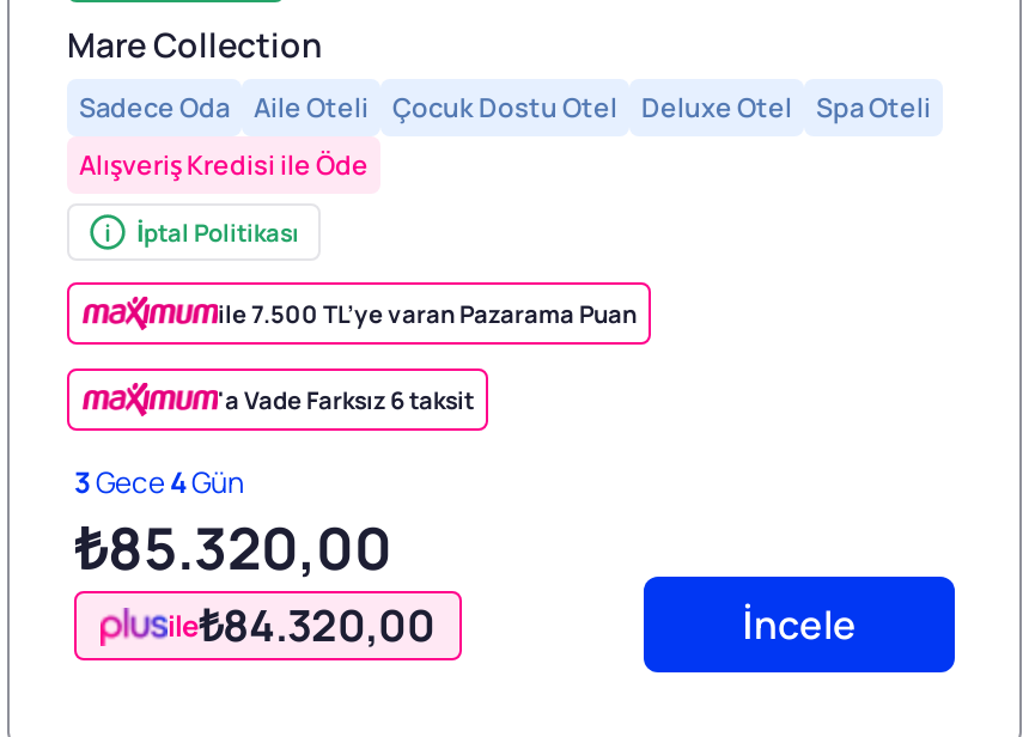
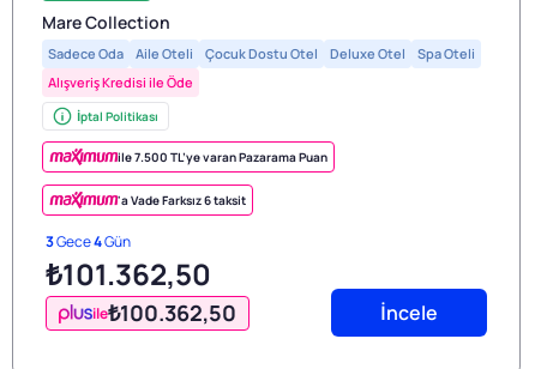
[74,508,392,587] ₺85.320,00 -> [46,254,211,294] ₺101.362,50
[168,596,436,654] ile₺84.320,00 -> [92,299,236,327] ile₺100.362,50

